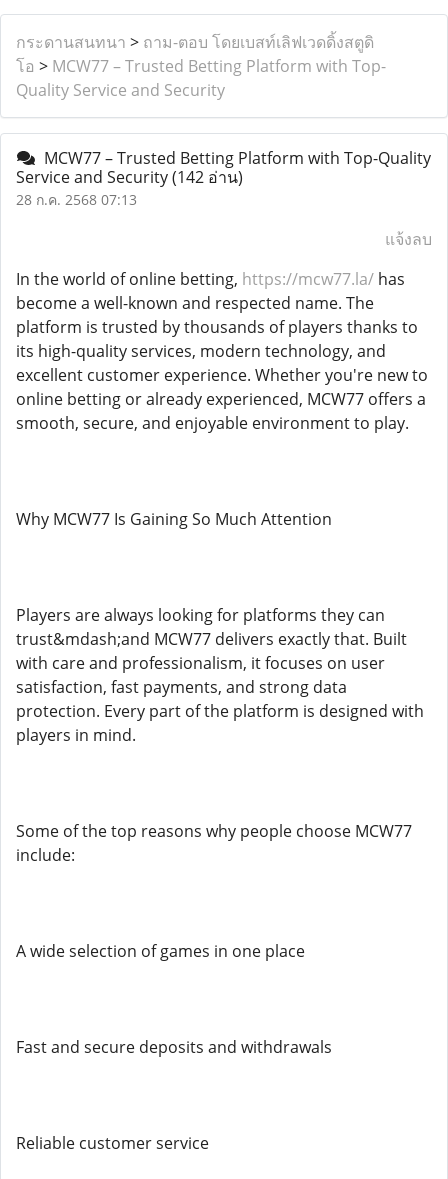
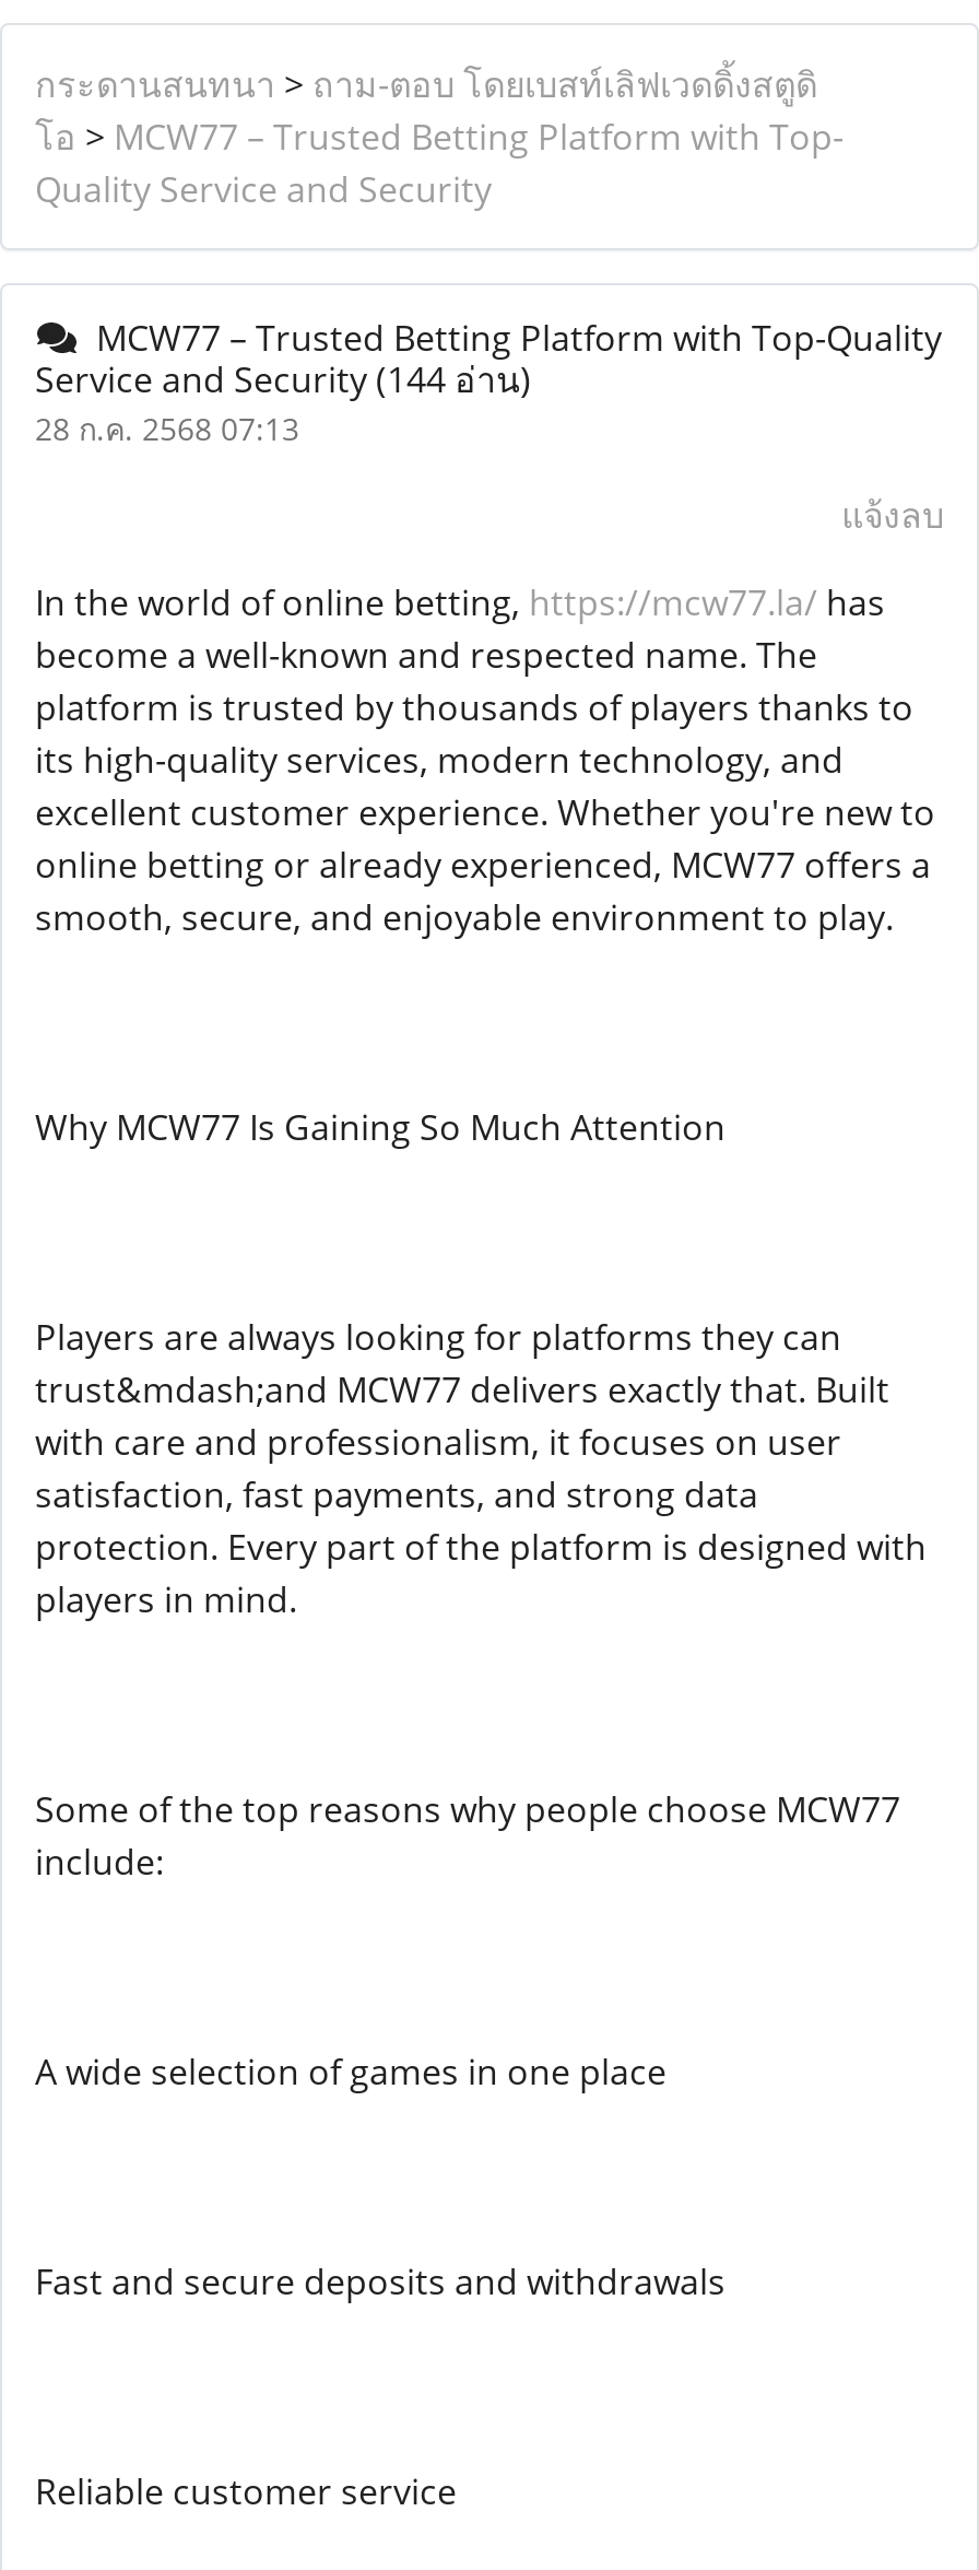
[16,166,243,188] Service and Security (142 อ่าน) -> [35,355,531,403] Service and Security (144 อ่าน)

